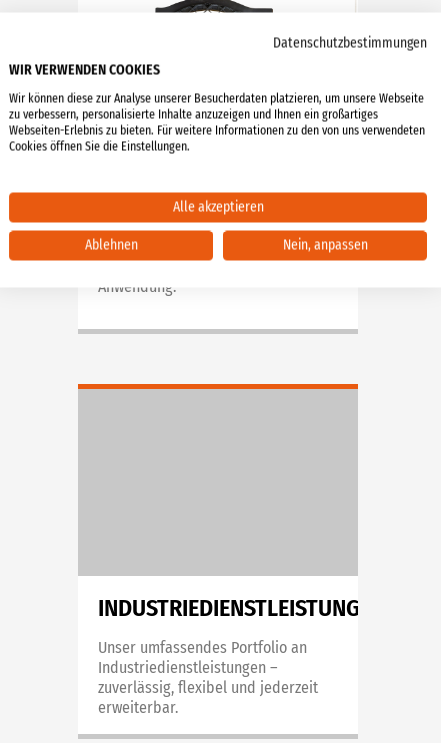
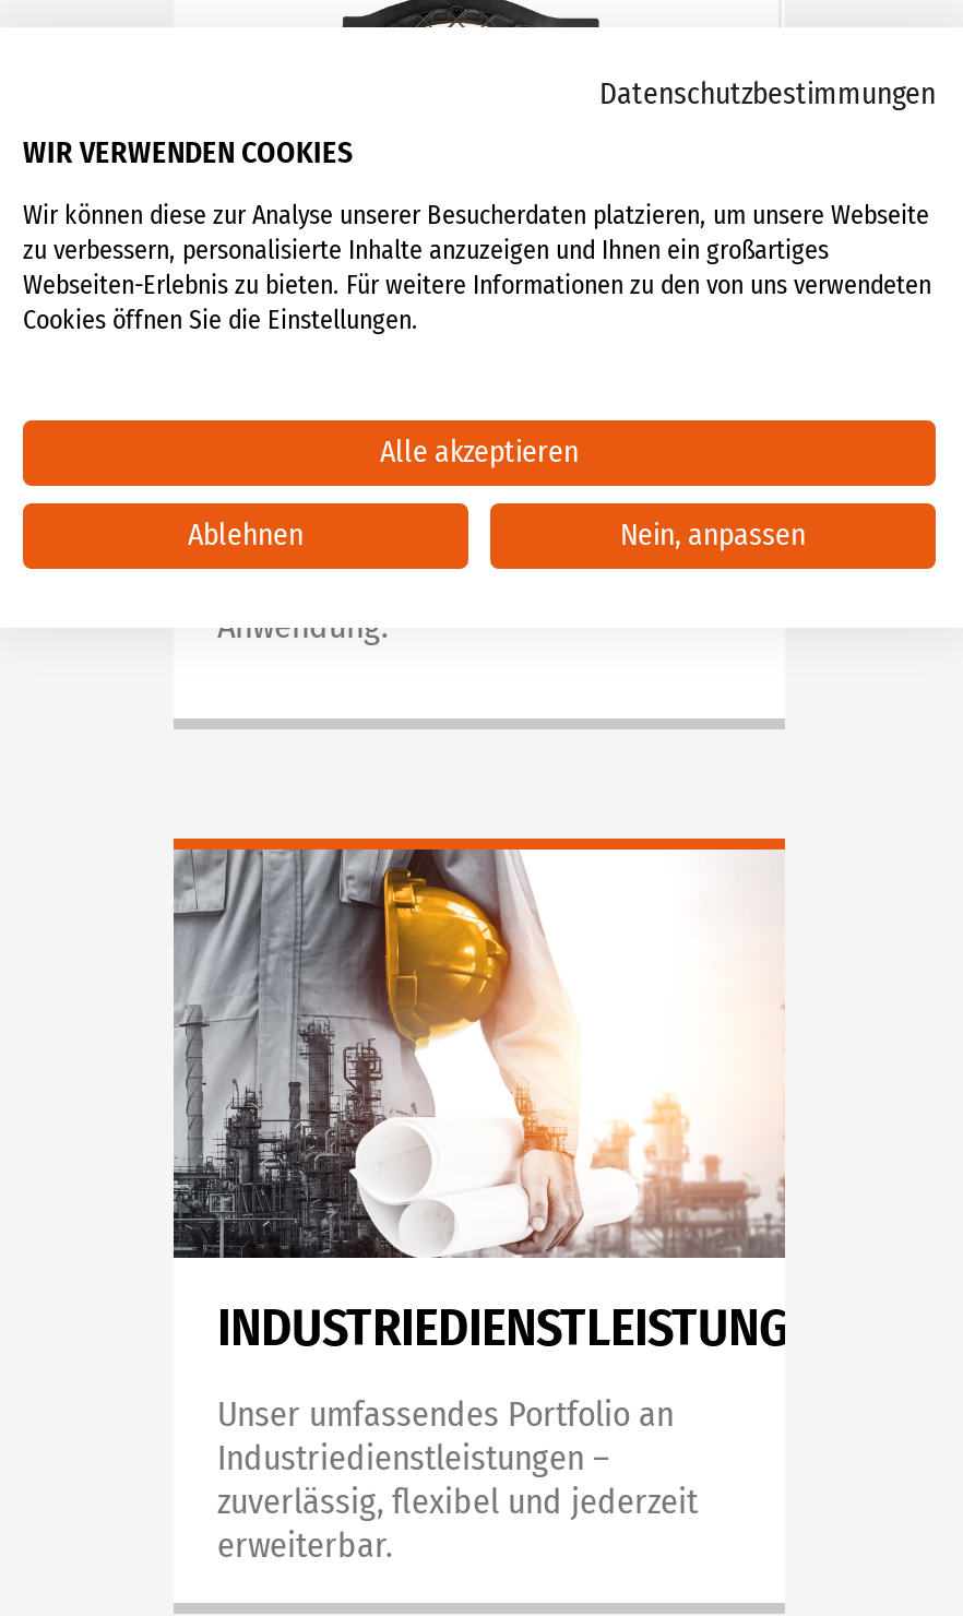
none -> [171,847,785,1260] [image]

